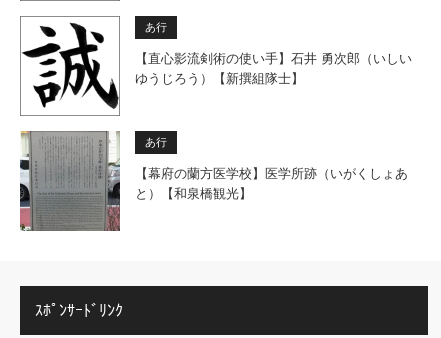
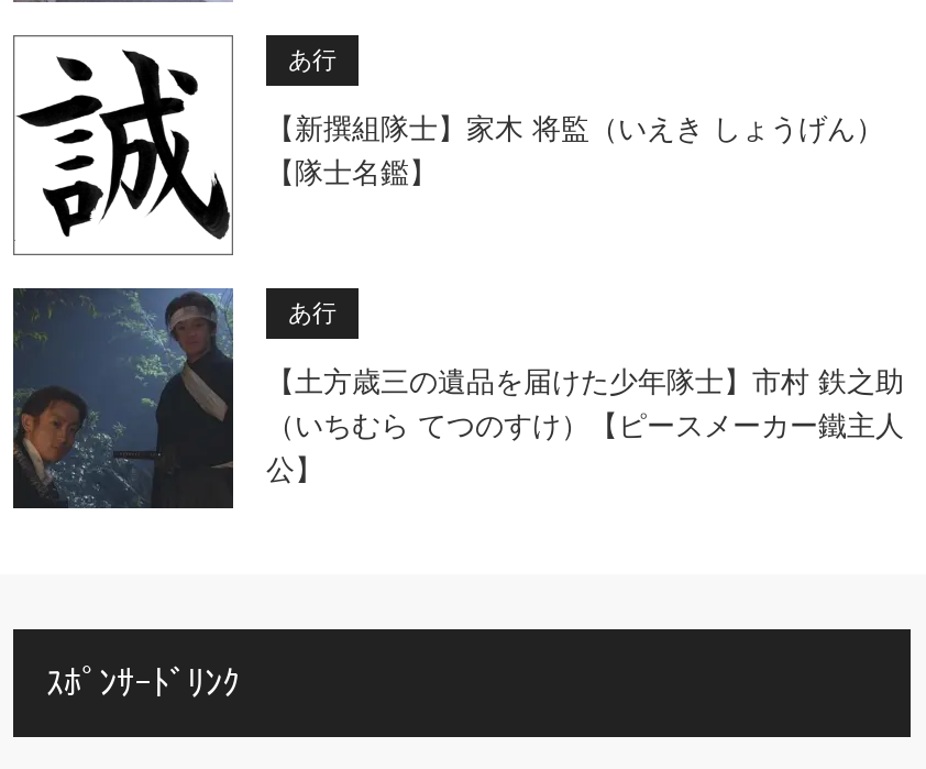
[135,51,412,86] 【直心影流剣術の使い手】石井 勇次郎（いしい | ゆうじろう）【新撰組隊士】 -> [266,111,884,188] 【新撰組隊士】家木 将監（いえき しょうげん） | 【隊士名鑑】
[19,130,408,232] [image] | 【幕府の蘭方医学校】医学所跡（いがくしょあ | と）【和泉橋観光】 -> [11,286,904,508] [image] | 【土方歳三の遺品を届けた少年隊士】市村 鉄之助 | （いちむら てつのすけ）【ピースメーカー鐵主人 | 公】

